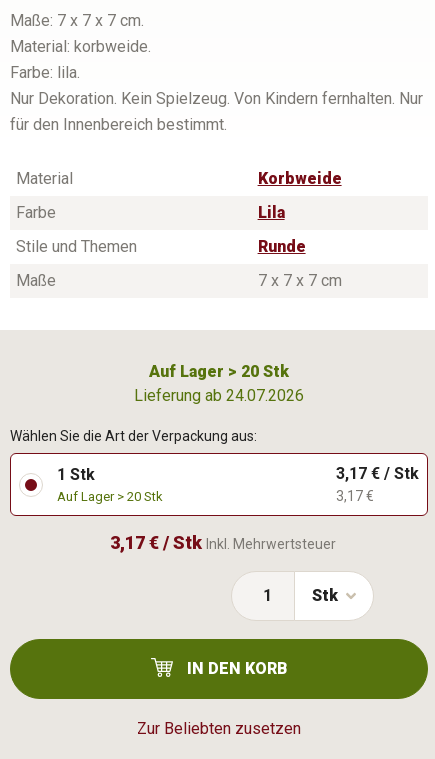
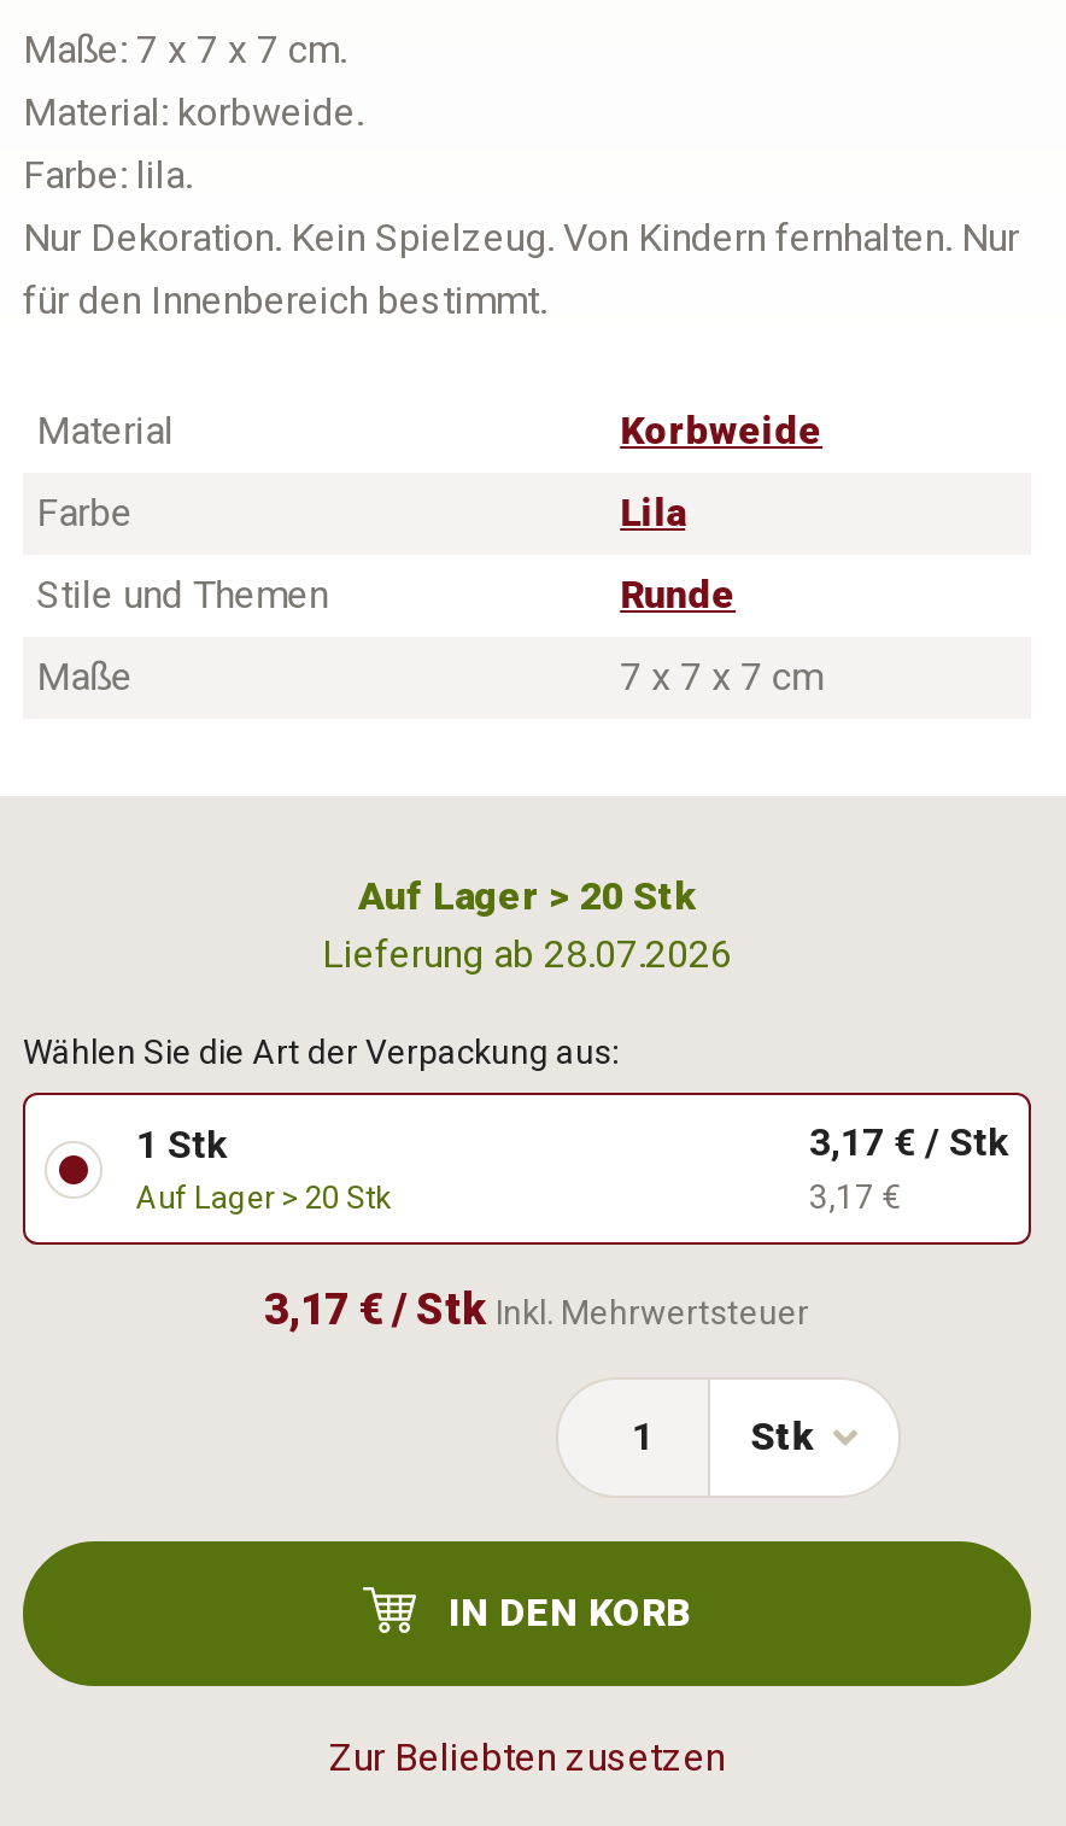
[134,386,304,405] Lieferung ab 24.07.2026 -> [322,932,732,978] Lieferung ab 28.07.2026

